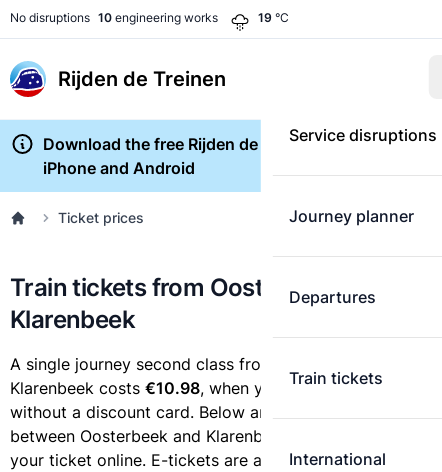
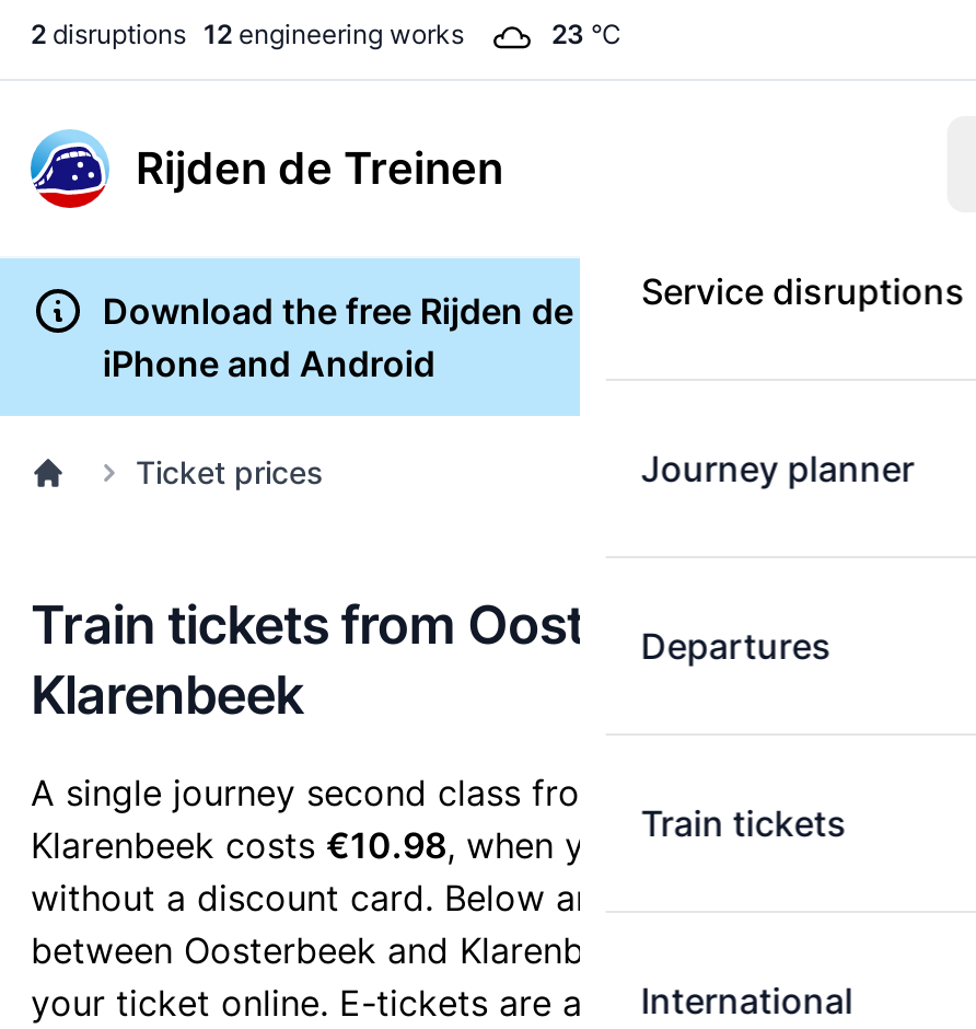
[10,10,218,25] No disruptions 10 engineering works -> [31,18,464,50] 2 disruptions 12 engineering works
[258,10,289,25] 19 °C -> [551,18,621,50] 23 °C

